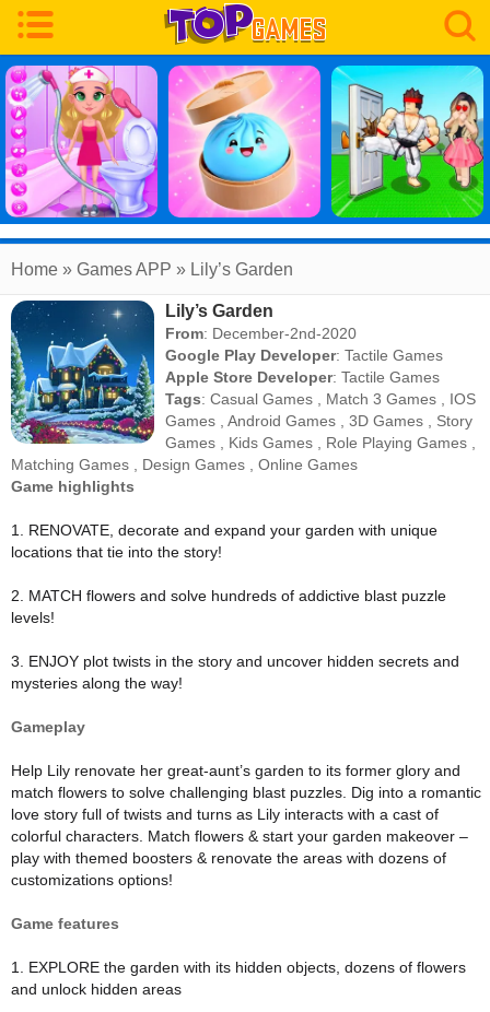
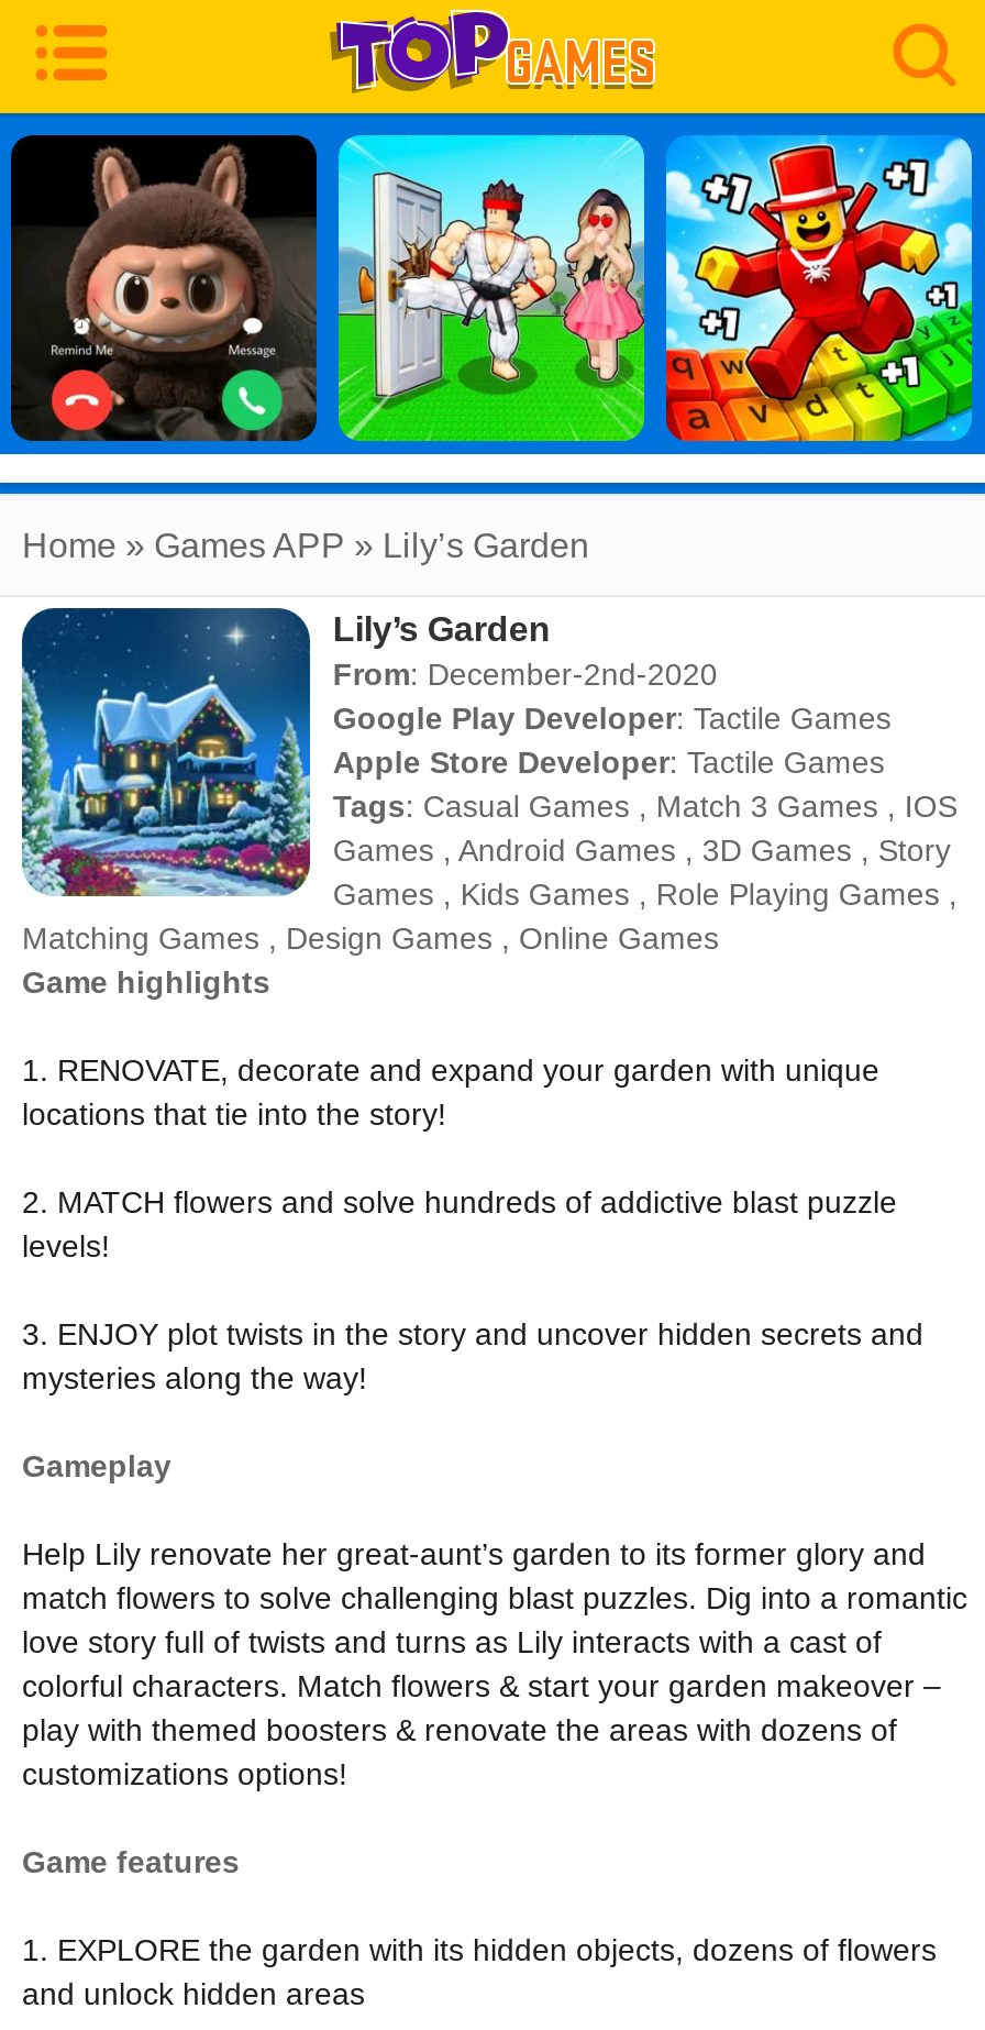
[4,64,159,219] [image] -> [9,133,319,443] [image]
[167,64,322,219] [image] -> [336,133,646,443] [image]
[330,66,485,219] [image] -> [664,135,974,443] [image]

